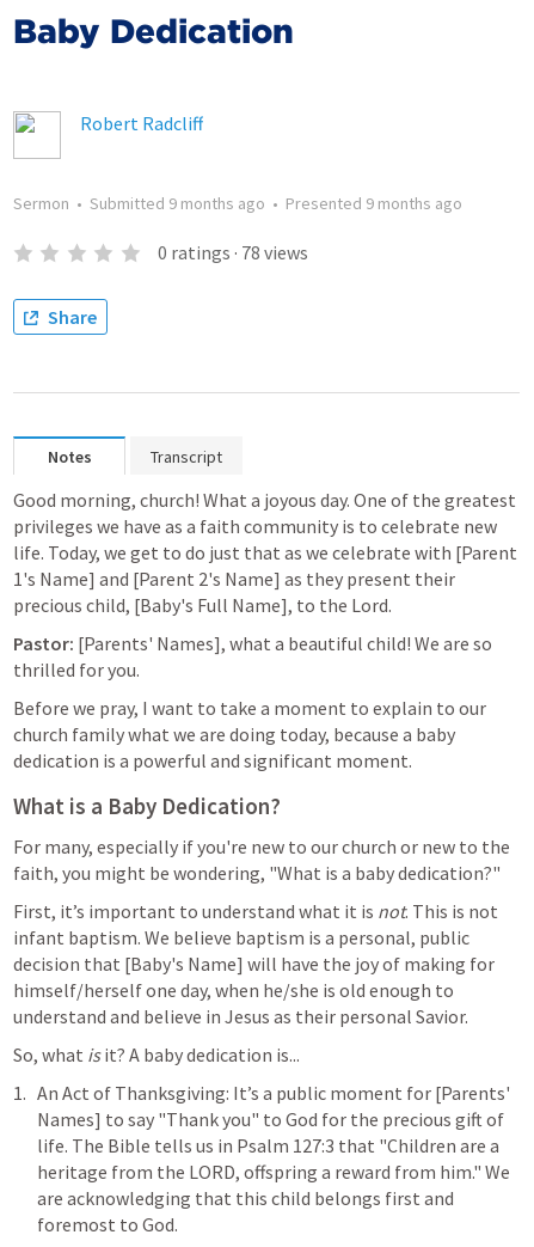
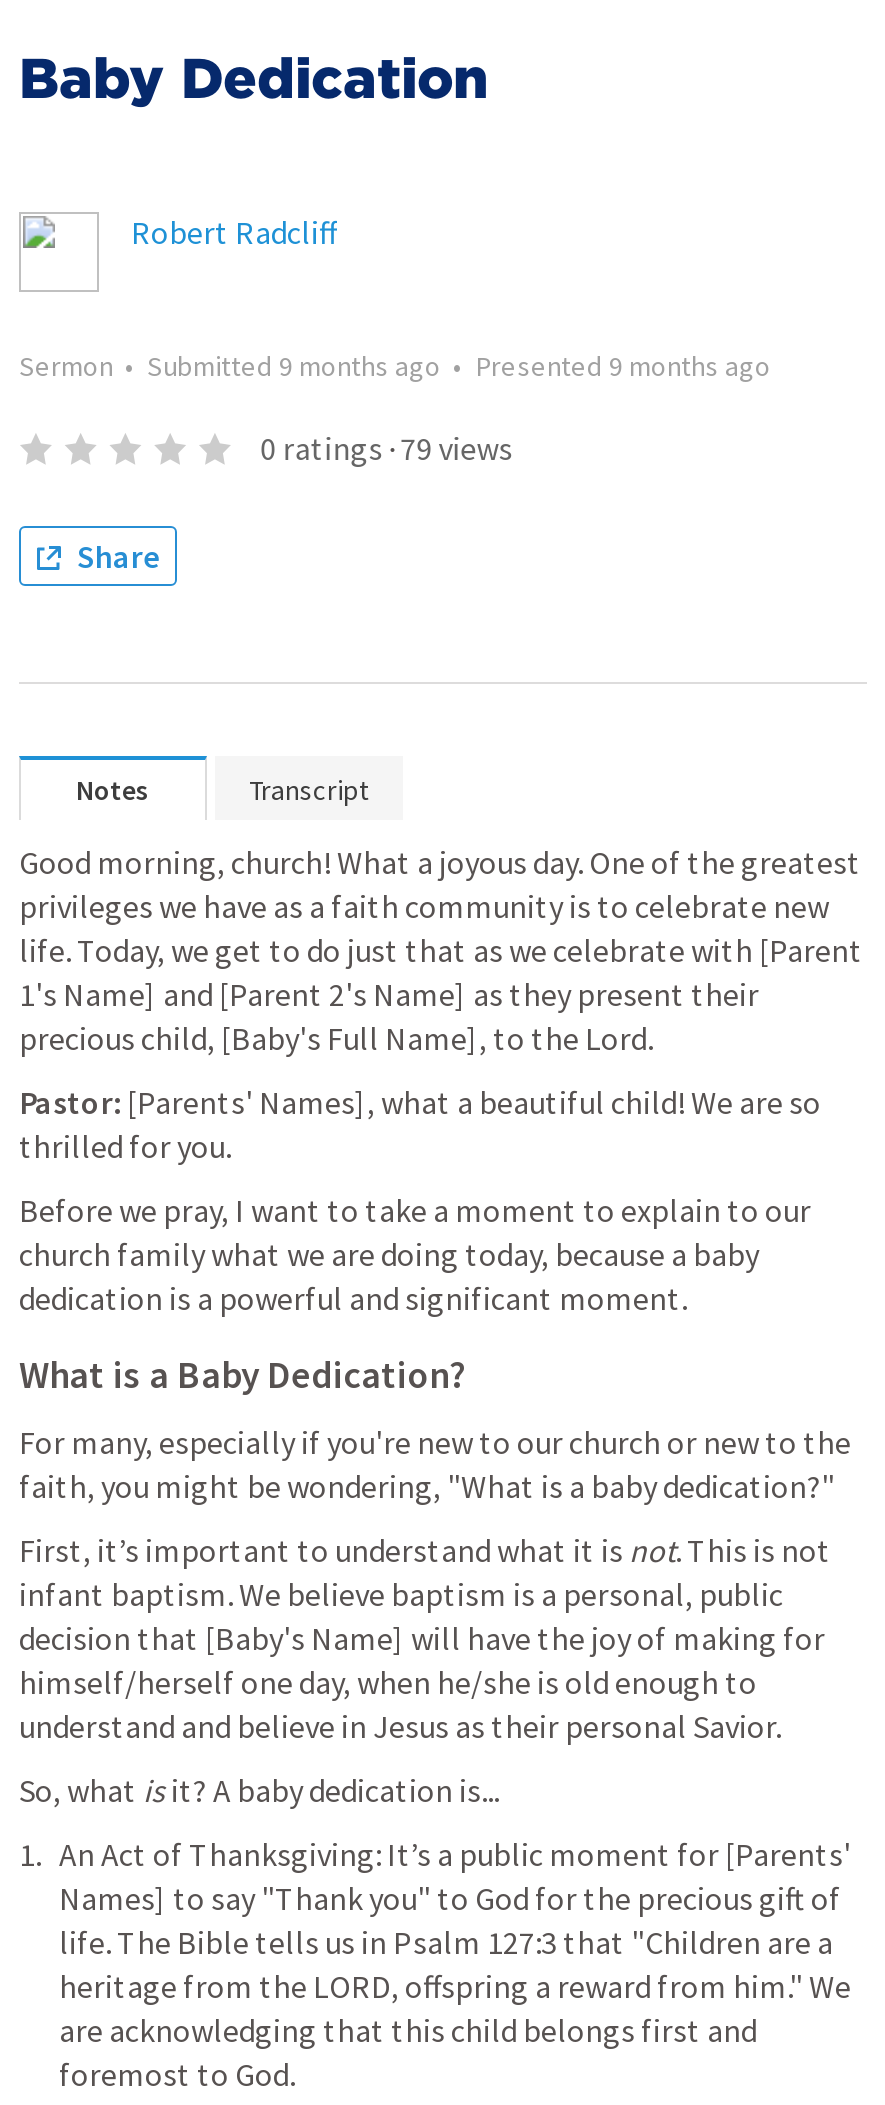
[157,240,308,264] 0 ratings · 78 views -> [260,428,512,468] 0 ratings · 79 views

